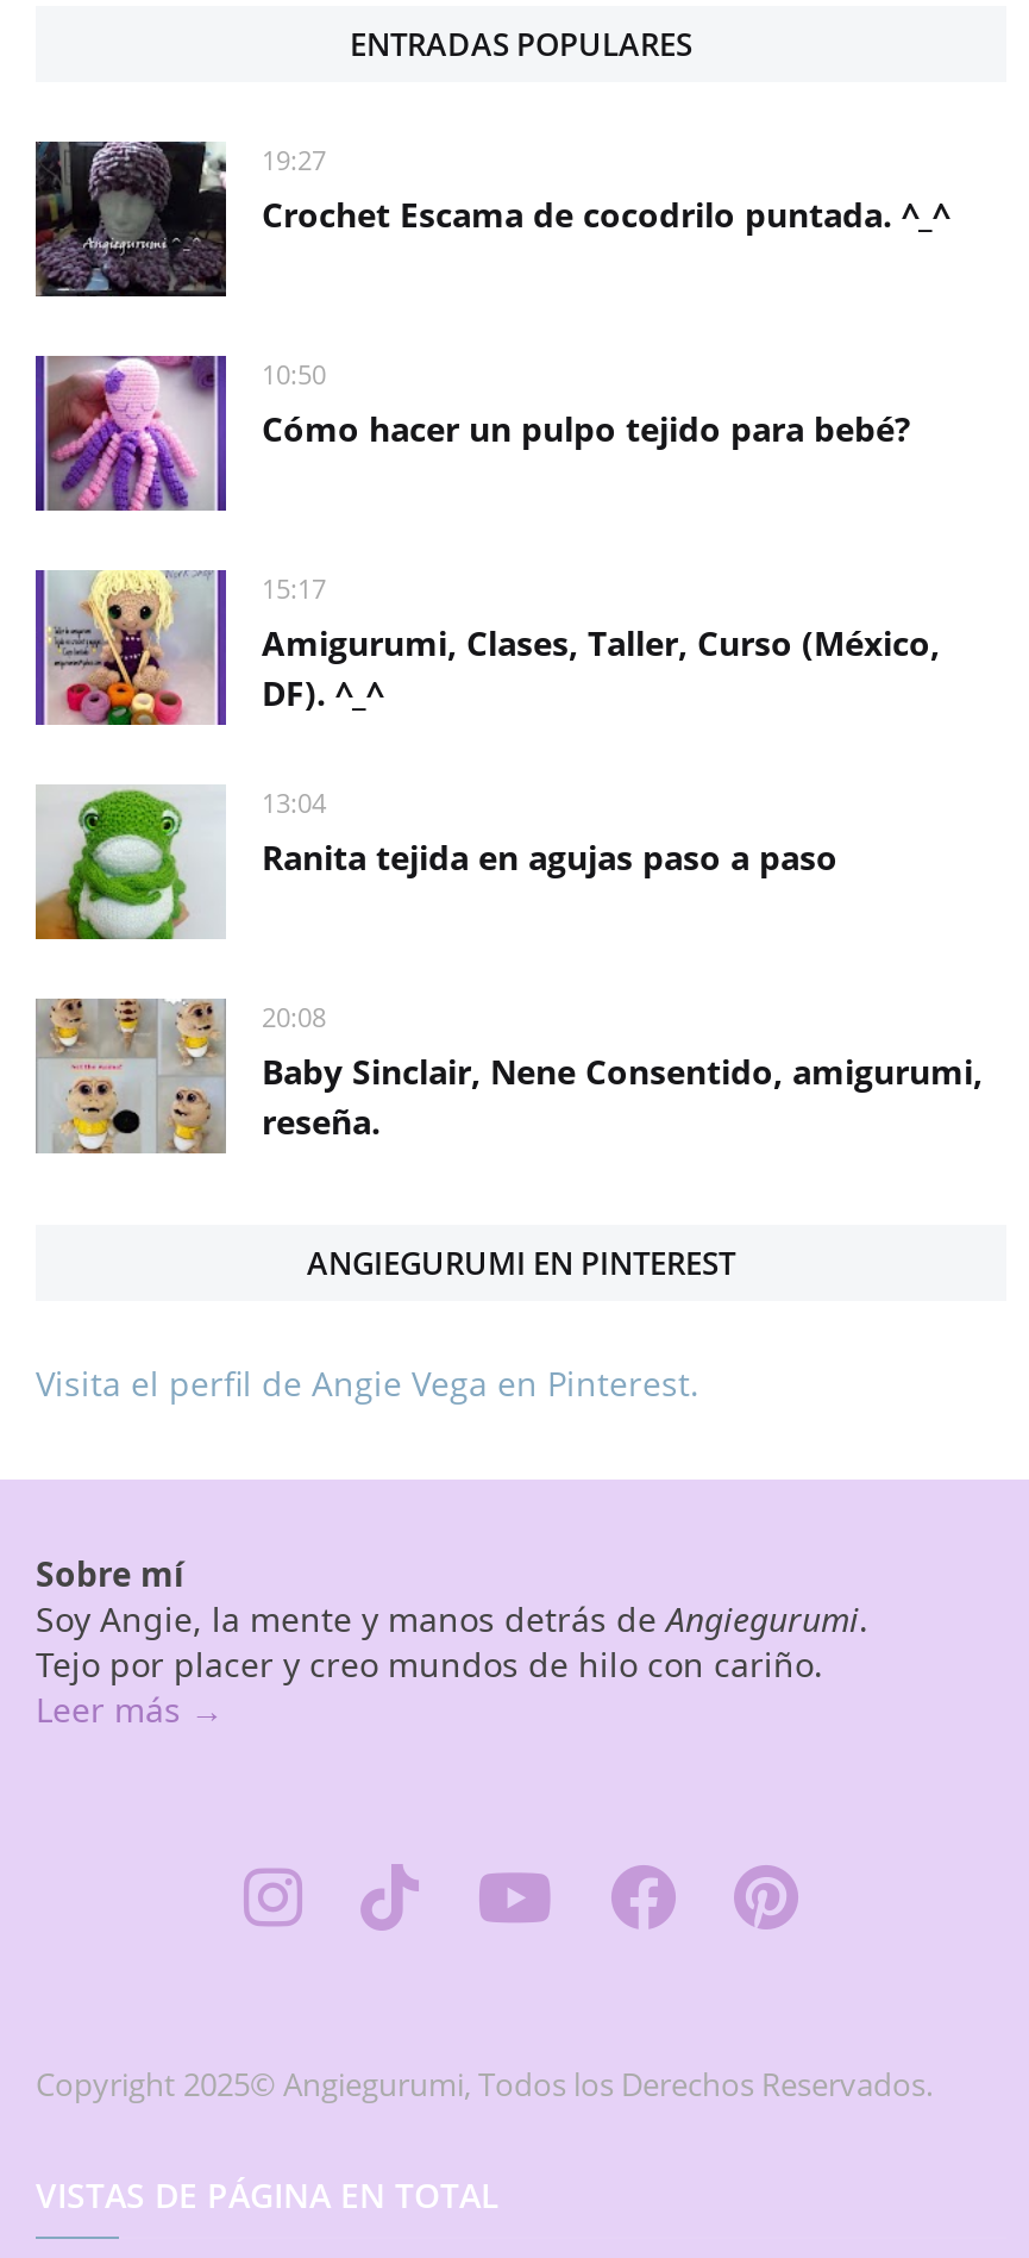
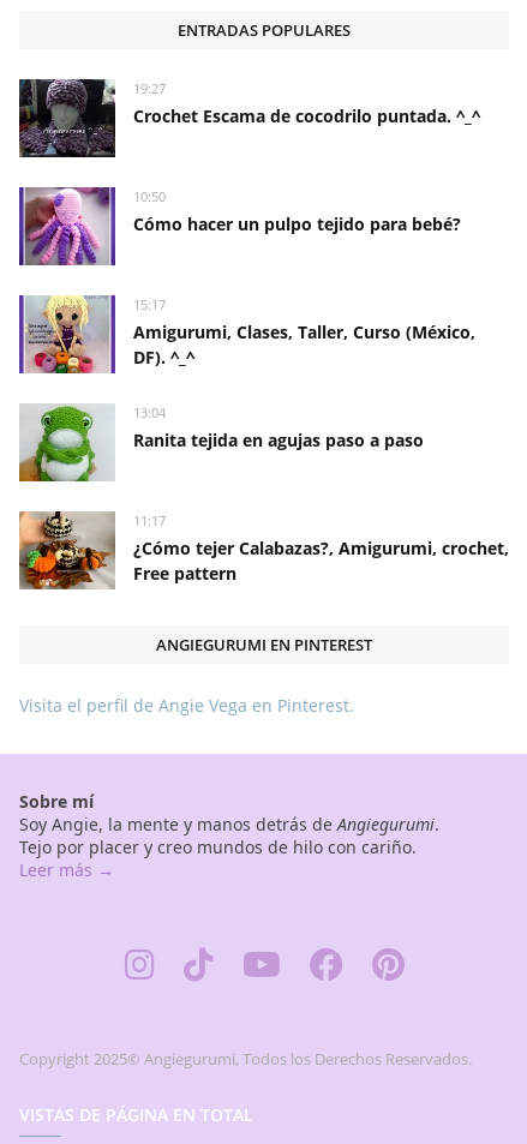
[36,999,983,1153] [image] | 20:08 | Baby Sinclair, Nene Consentido, amigurumi, | reseña. -> [19,511,509,589] [image] | 11:17 | ¿Cómo tejer Calabazas?, Amigurumi, crochet, | Free pattern

